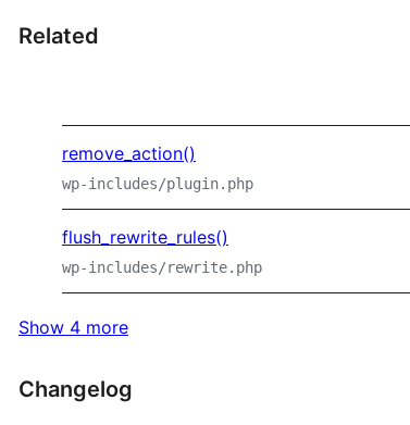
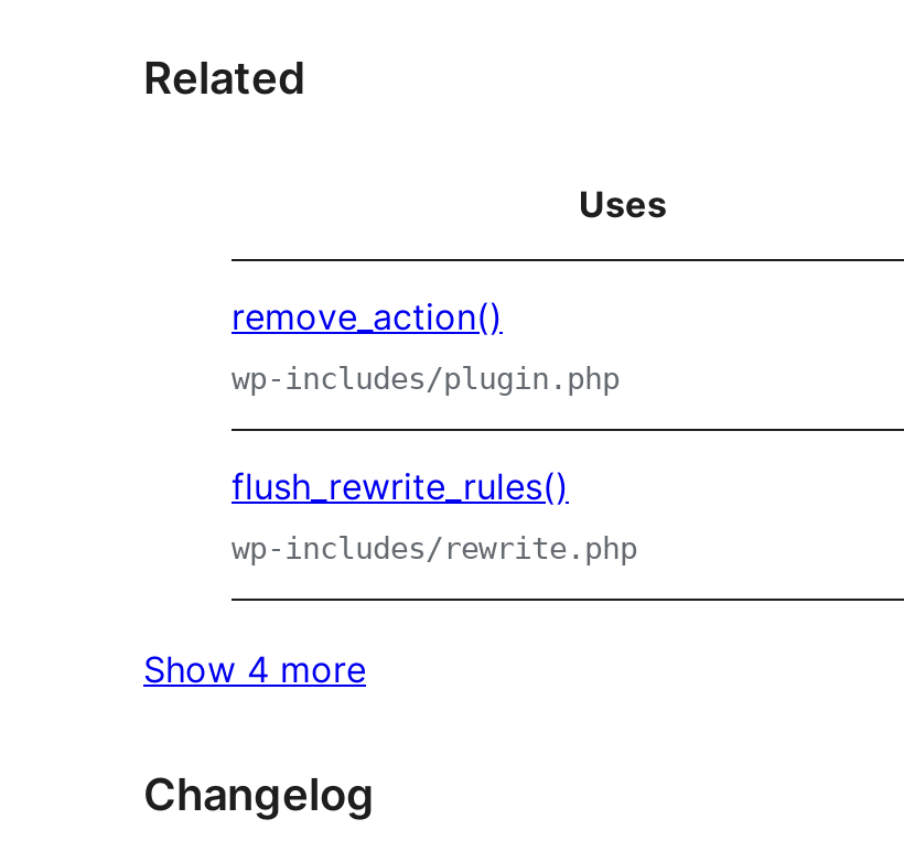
none -> [579,181,667,225] Uses

